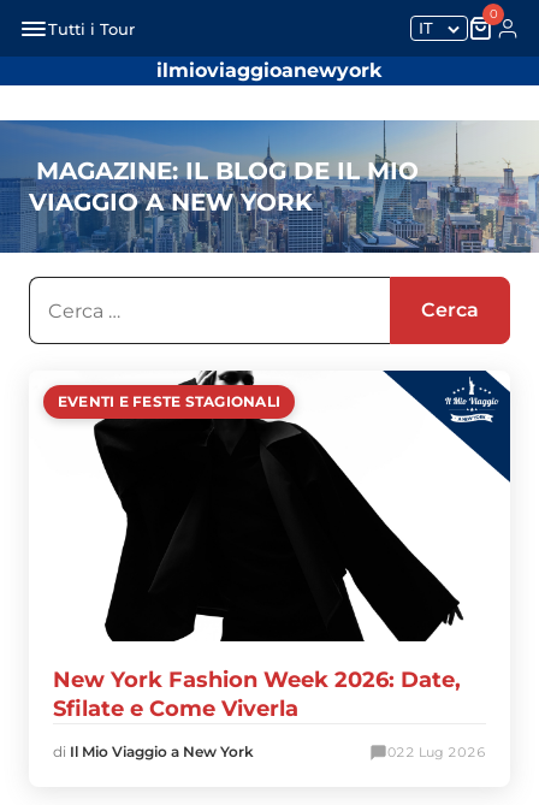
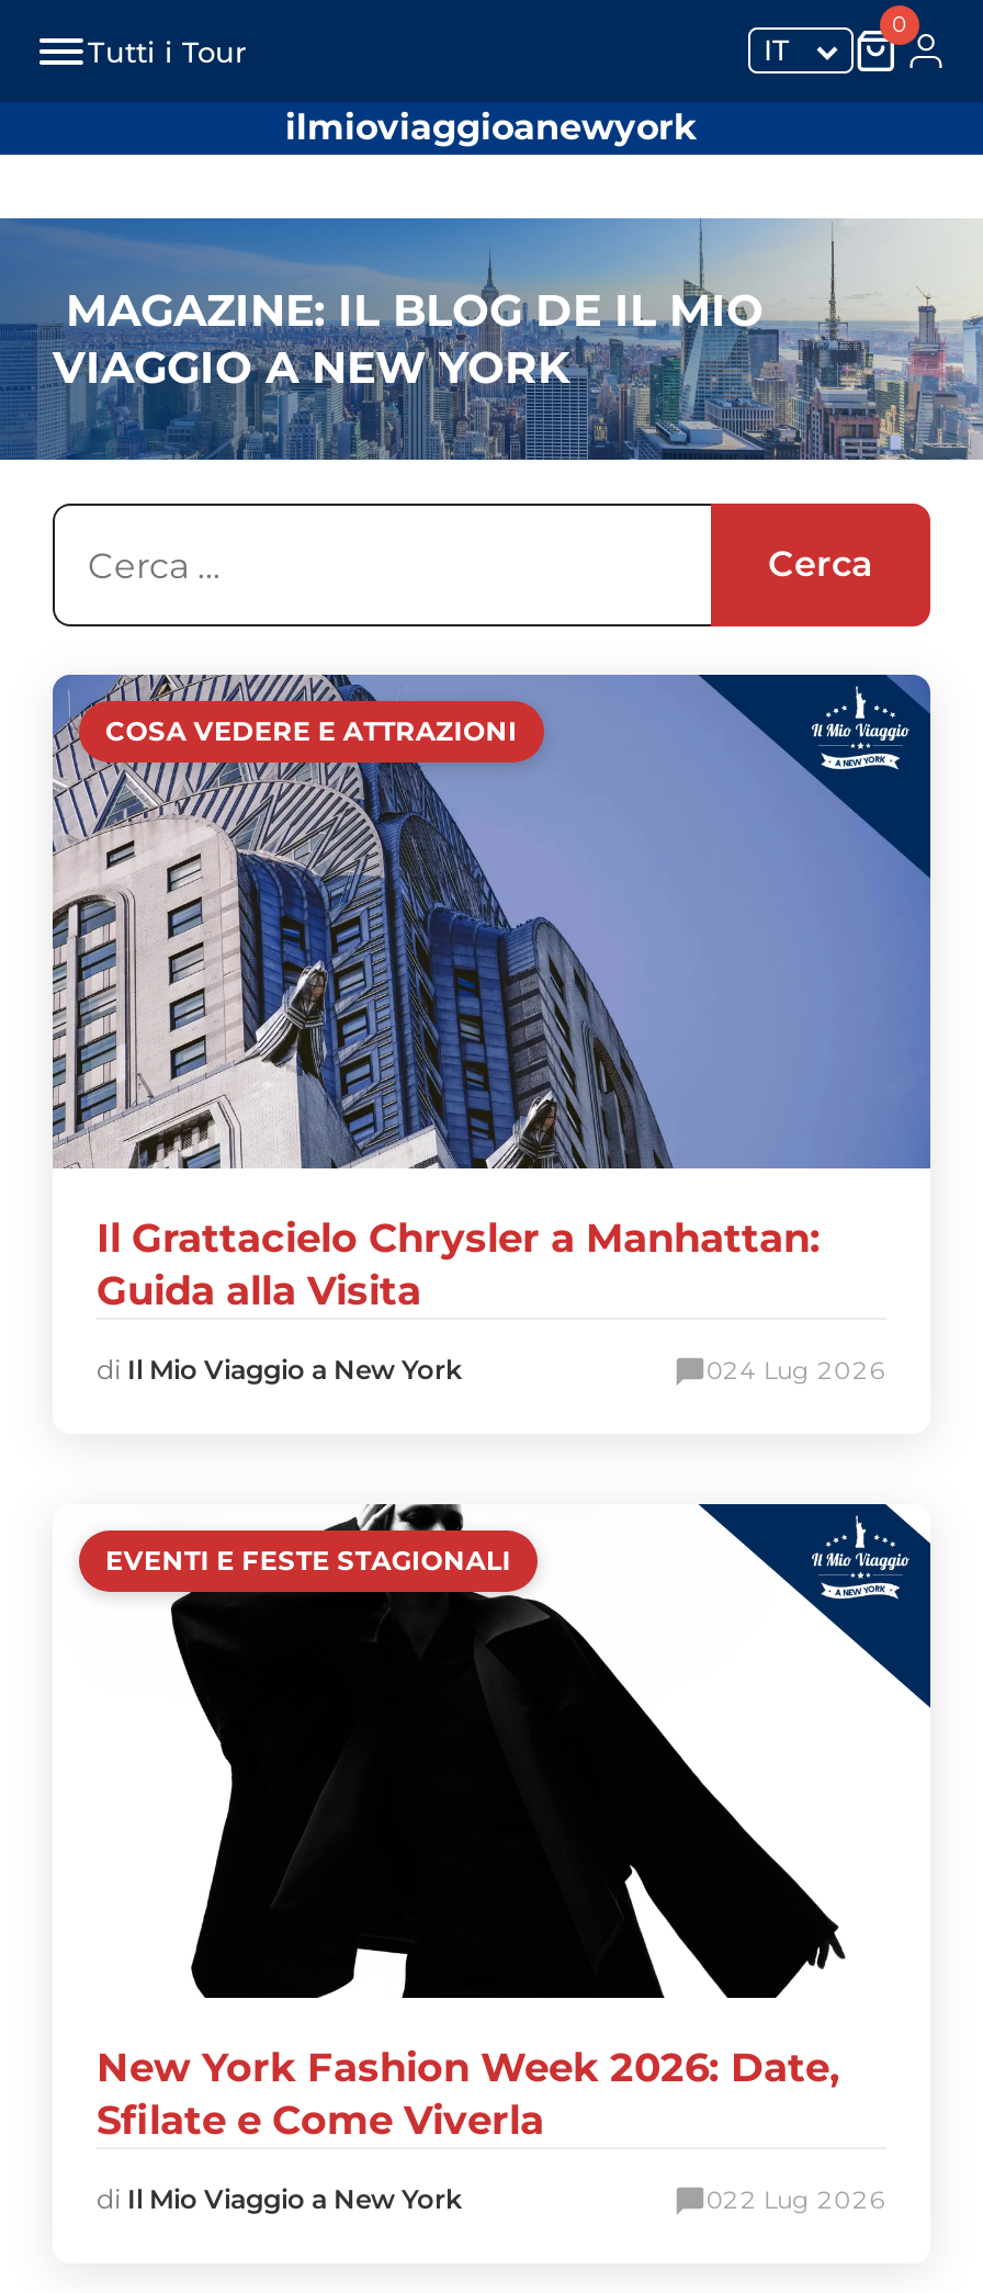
none -> [50,673,933,1171] [image] | COSA VEDERE E ATTRAZIONI
none -> [97,1215,886,1386] Il Grattacielo Chrysler a Manhattan: | Guida alla Visita | di Il Mio Viaggio a New York | 024 Lug 2026

